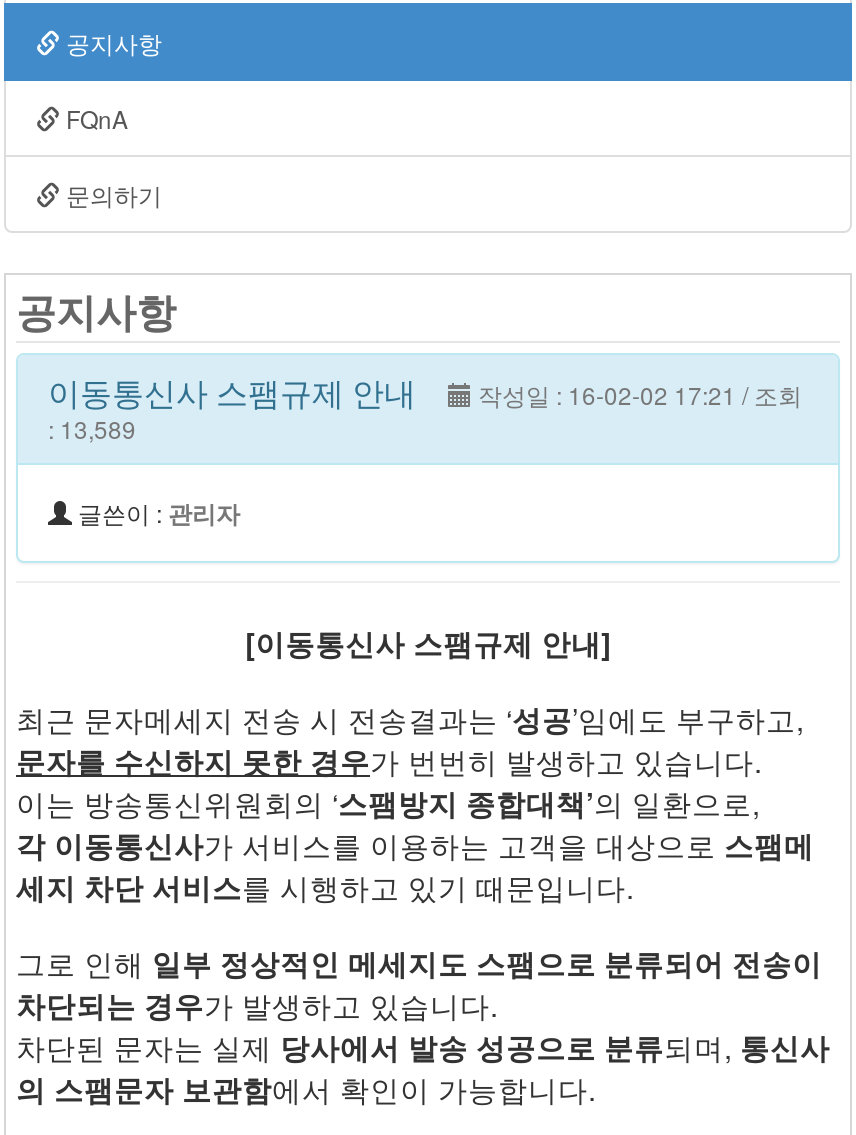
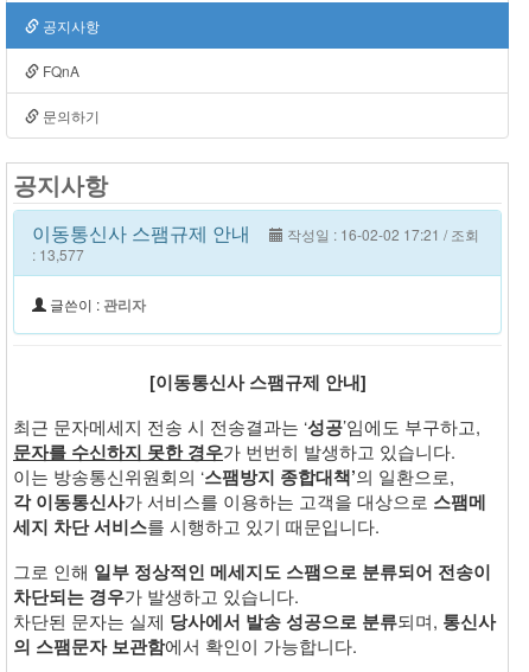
[48,411,136,445] : 13,589 -> [32,244,84,264] : 13,577

